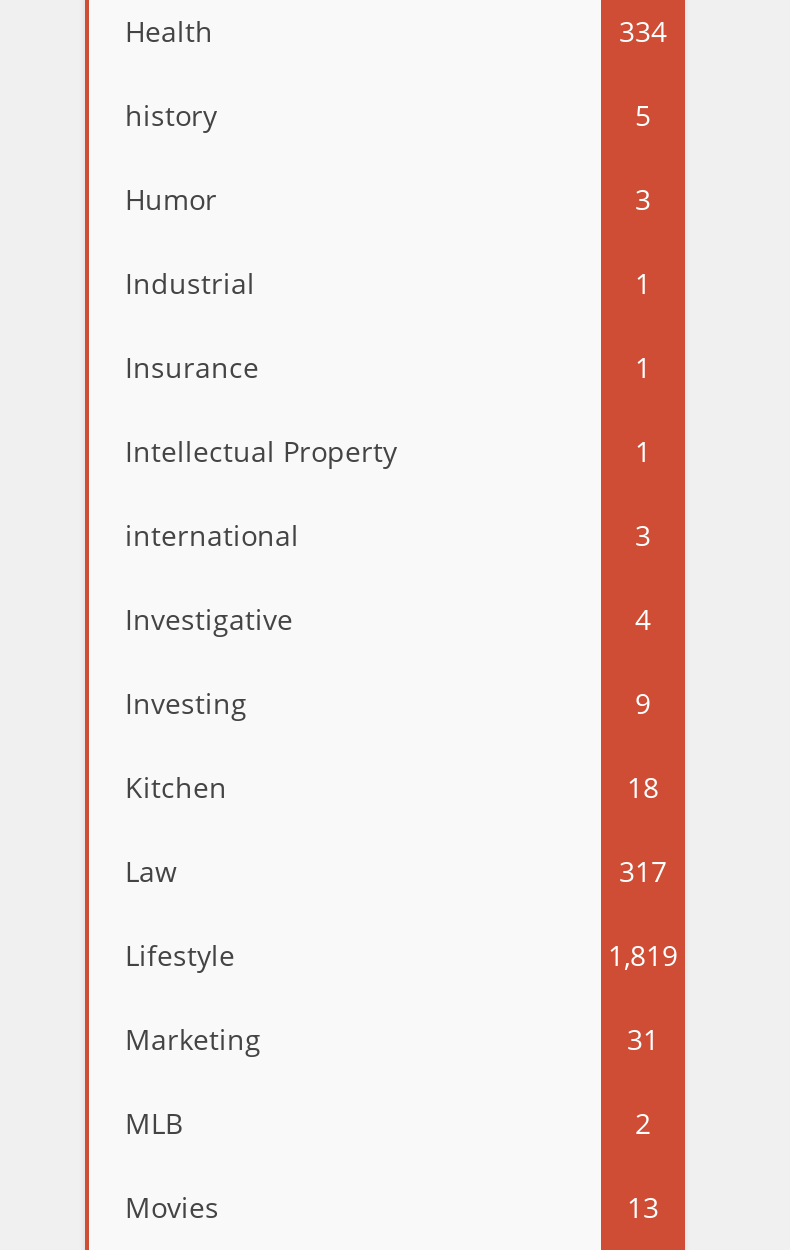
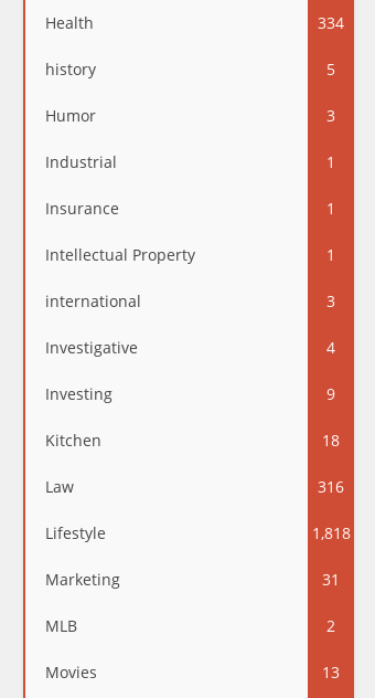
[619,852,667,890] 317 -> [318,476,344,497] 316
[608,936,678,974] 1,819 -> [312,522,350,543] 1,818

